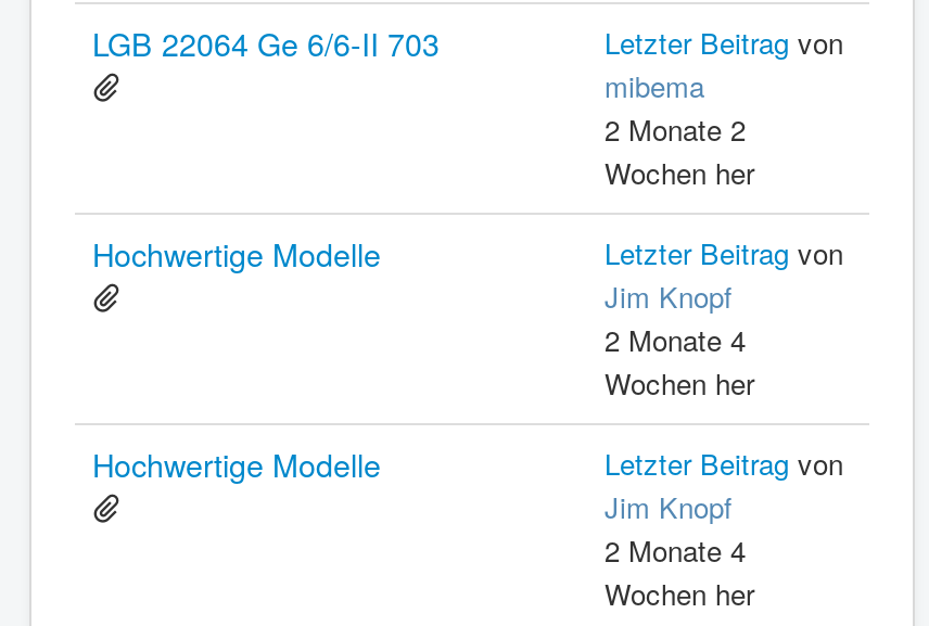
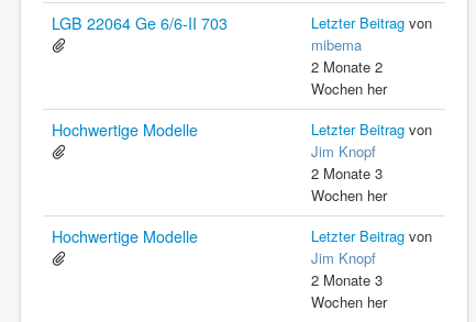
[605,320,746,361] 2 Monate 4 -> [311,163,383,184] 2 Monate 3
[605,530,746,571] 2 Monate 4 -> [311,270,383,290] 2 Monate 3

